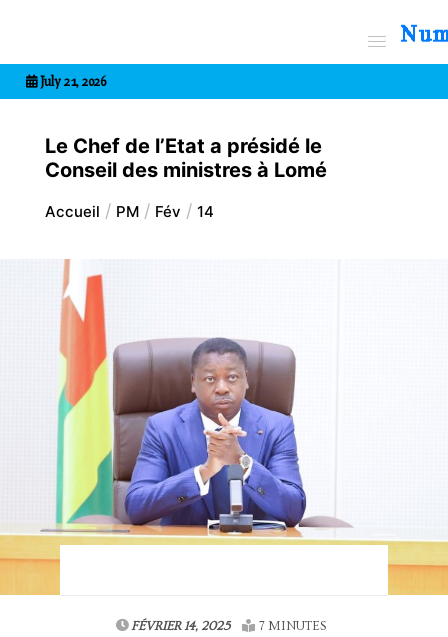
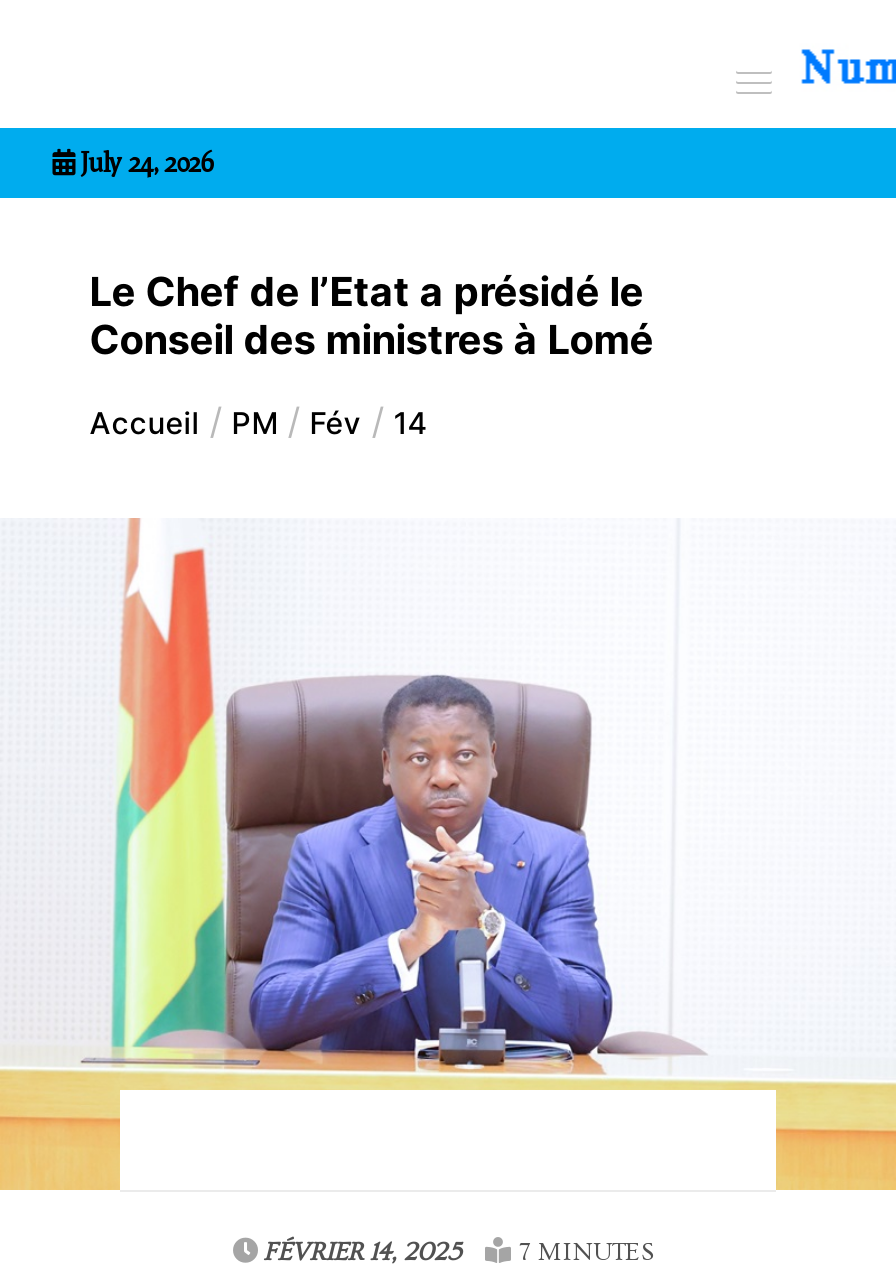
[37,73,106,89] July 21, 2026 -> [74,147,212,179] July 24, 2026

